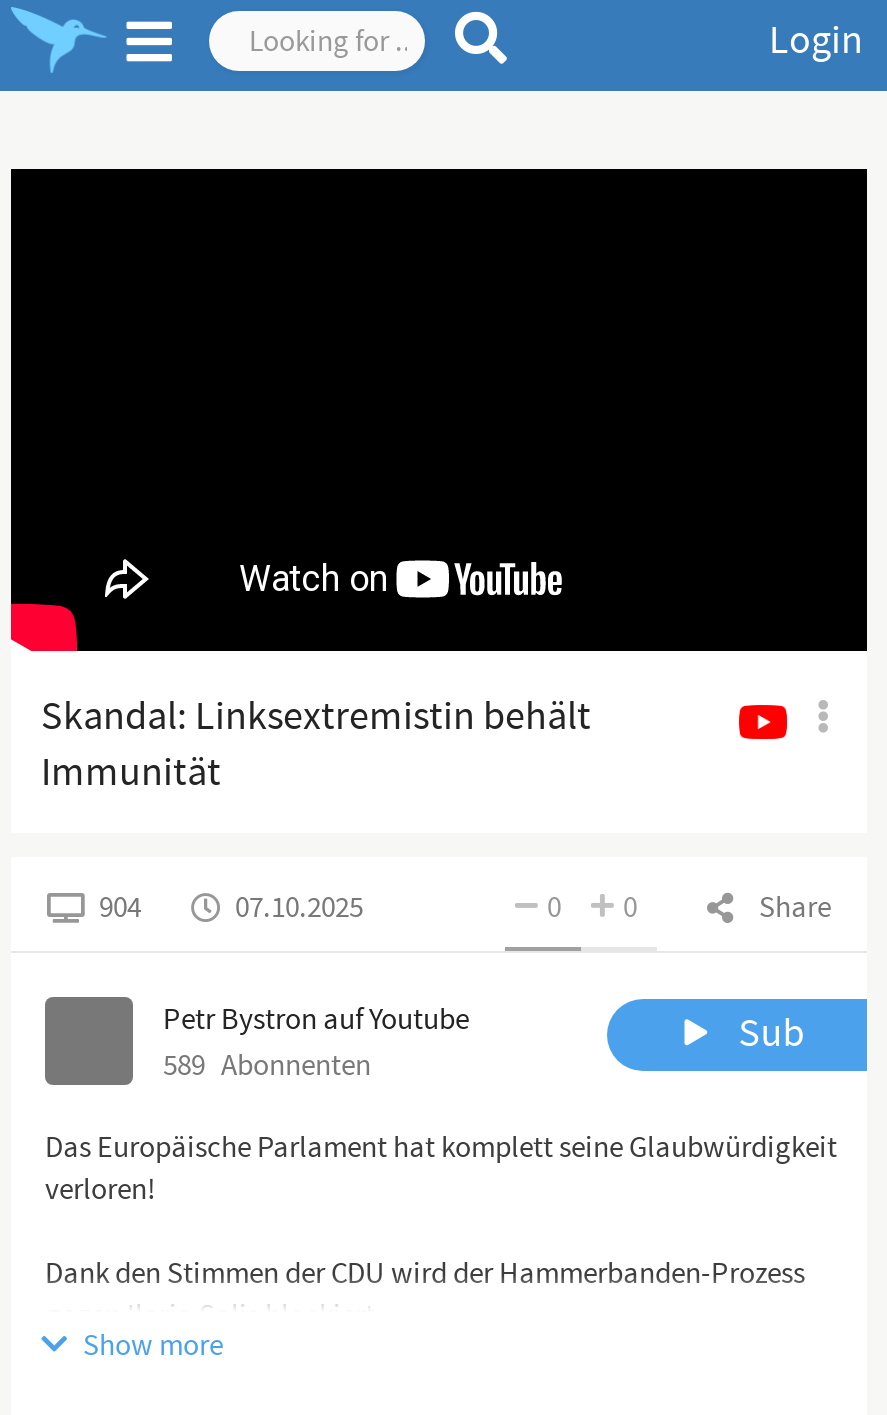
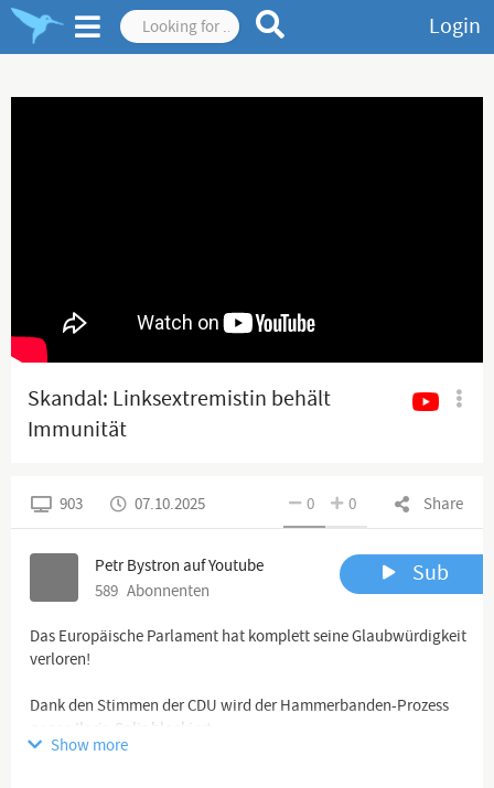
[99,889,141,927] 904 -> [60,494,83,514] 903

